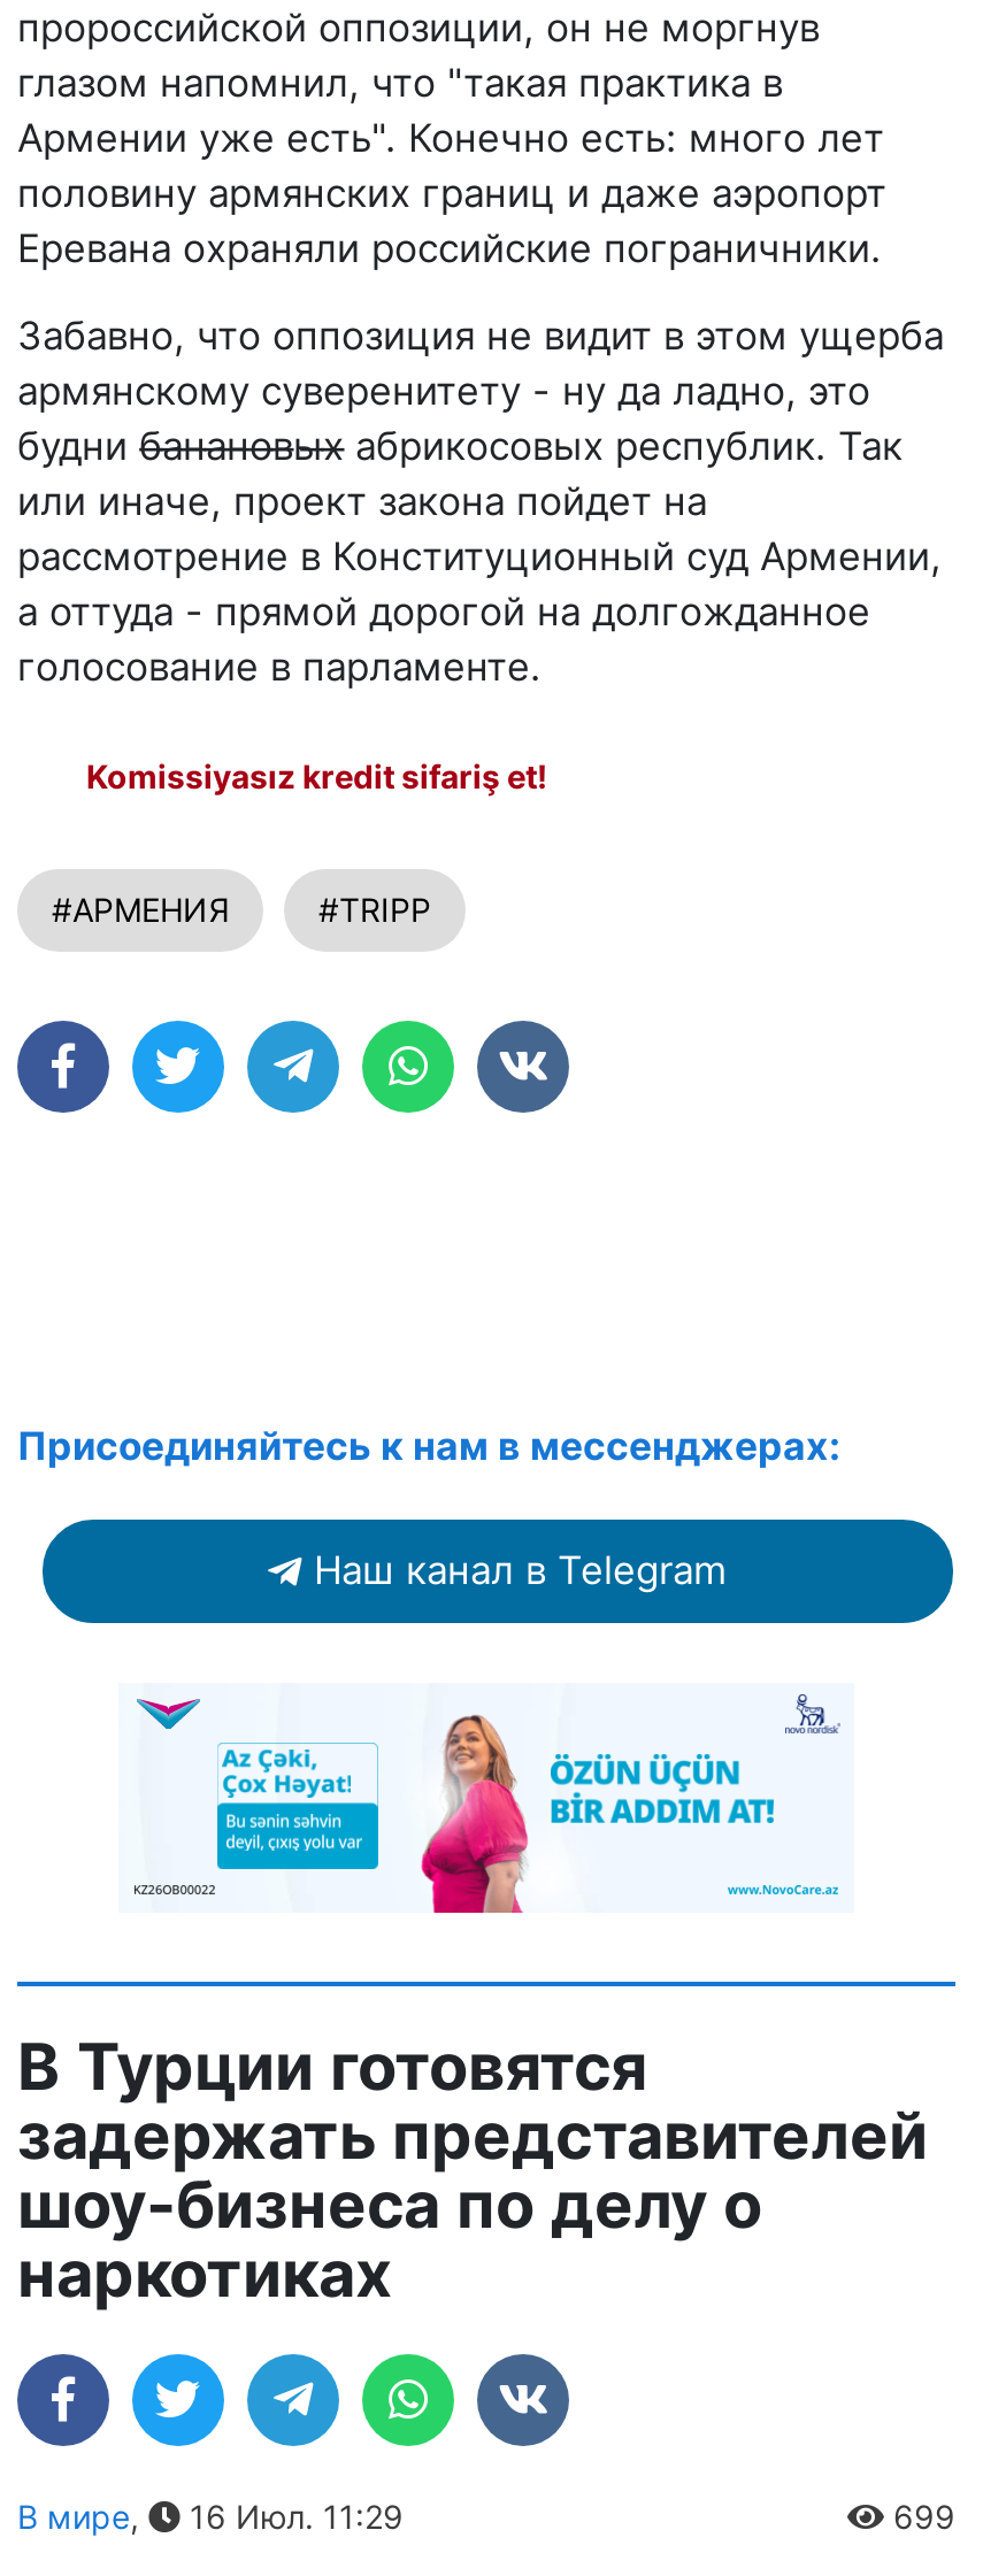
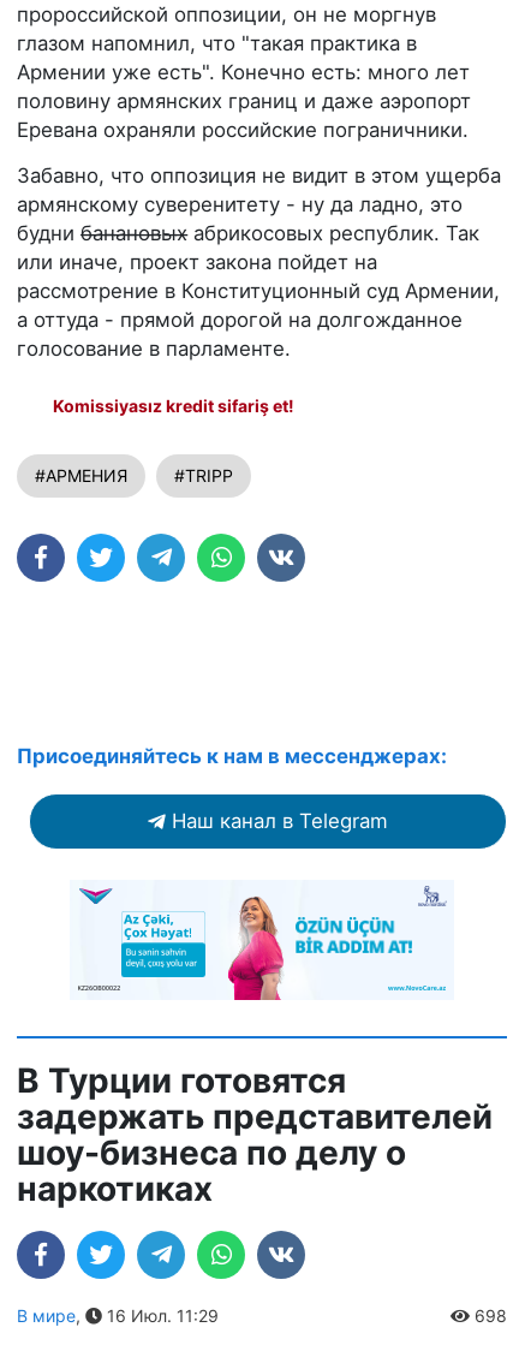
[884,2497,955,2536] 699 -> [470,1305,507,1326] 698

